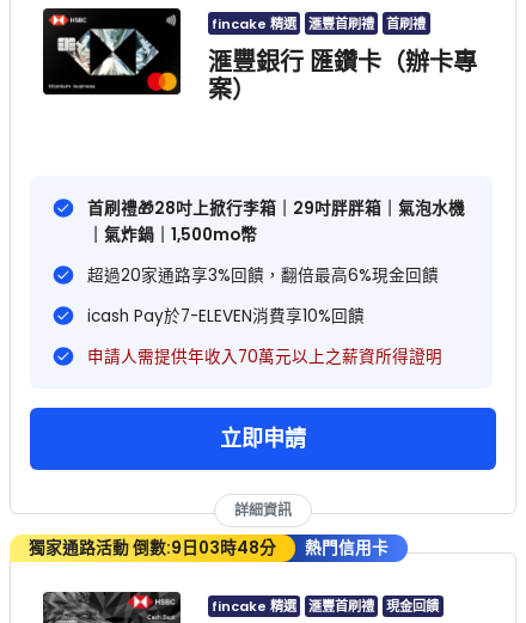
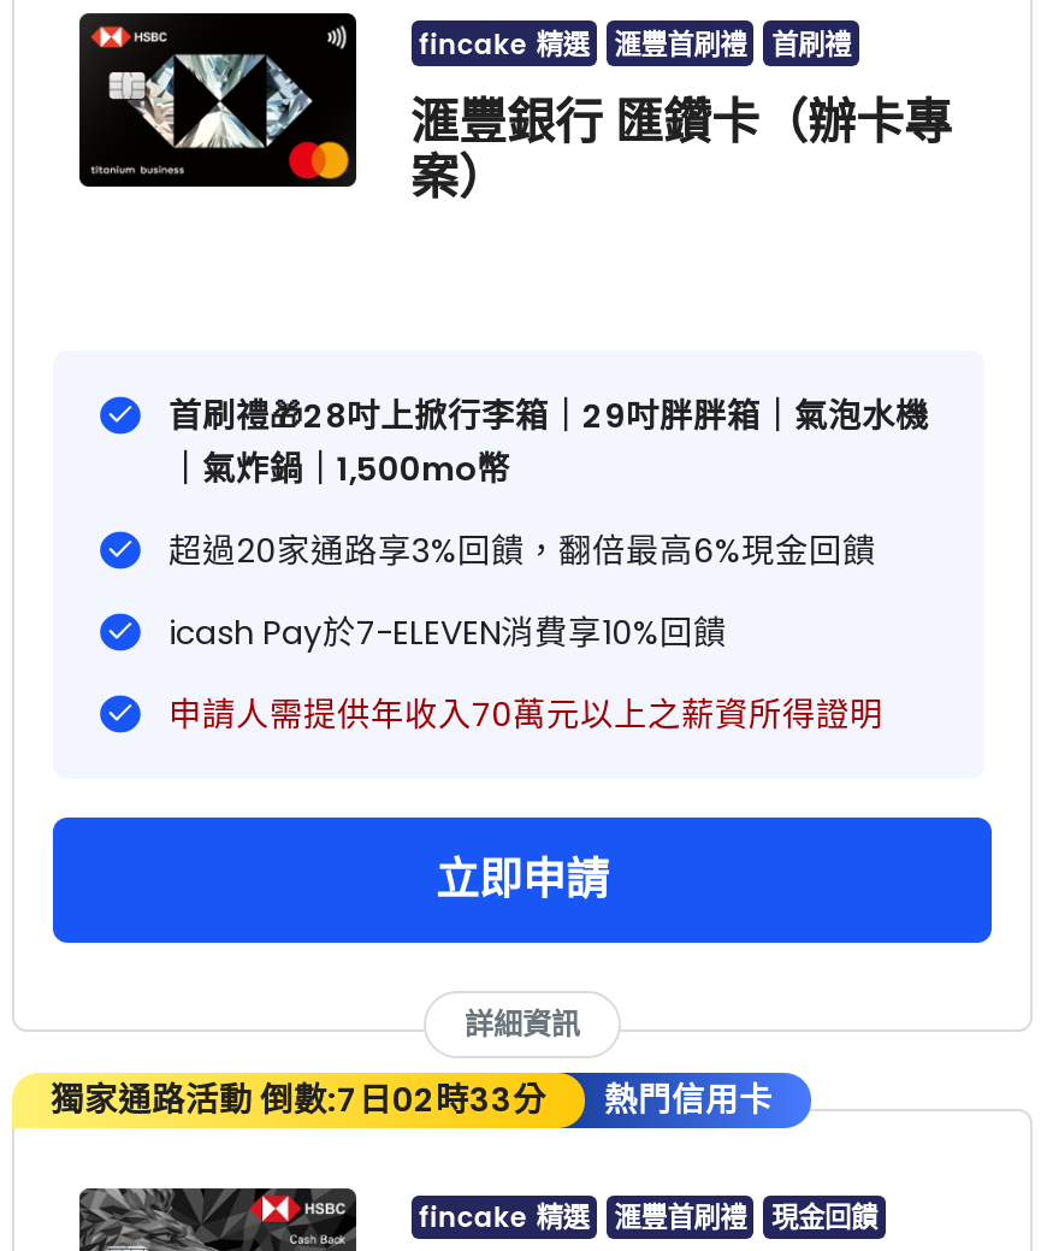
[29,537,276,559] 獨家通路活動 倒數:9日03時48分 -> [51,1077,546,1123] 獨家通路活動 倒數:7日02時33分

